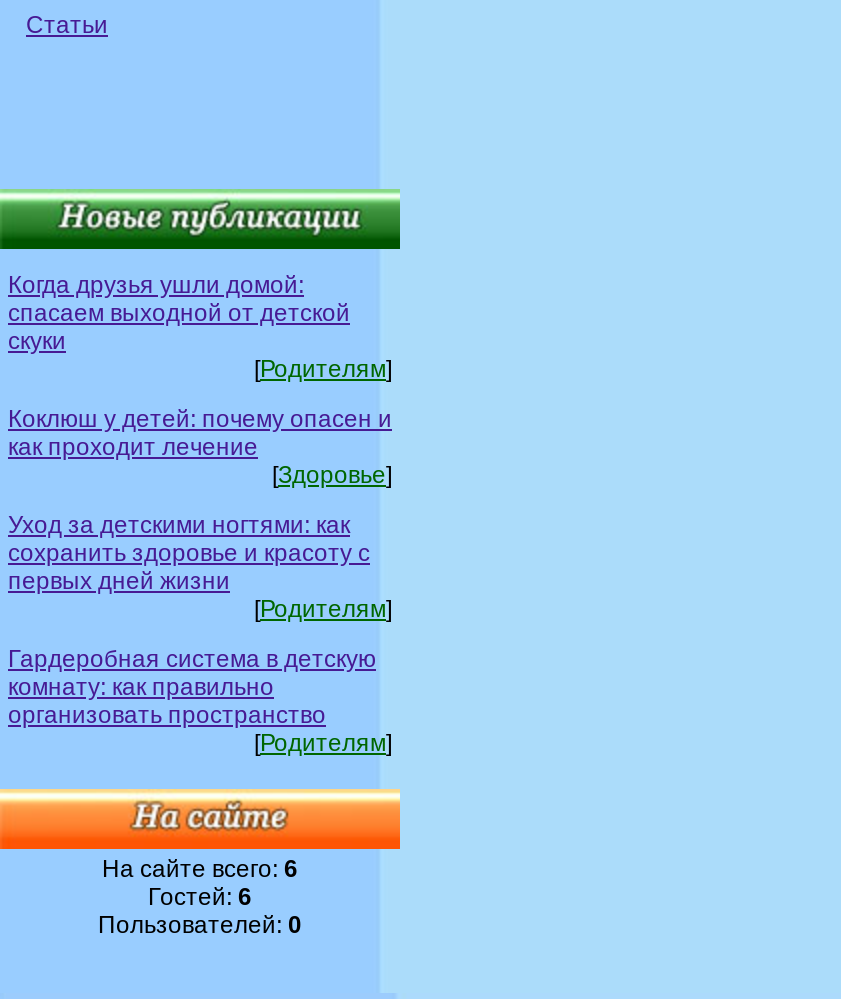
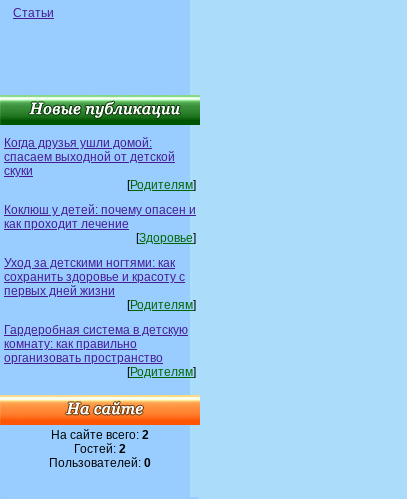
[102,855,298,883] На сайте всего: 6 -> [51,428,149,442] На сайте всего: 2
[148,883,252,911] Гостей: 6 -> [74,442,126,456] Гостей: 2

